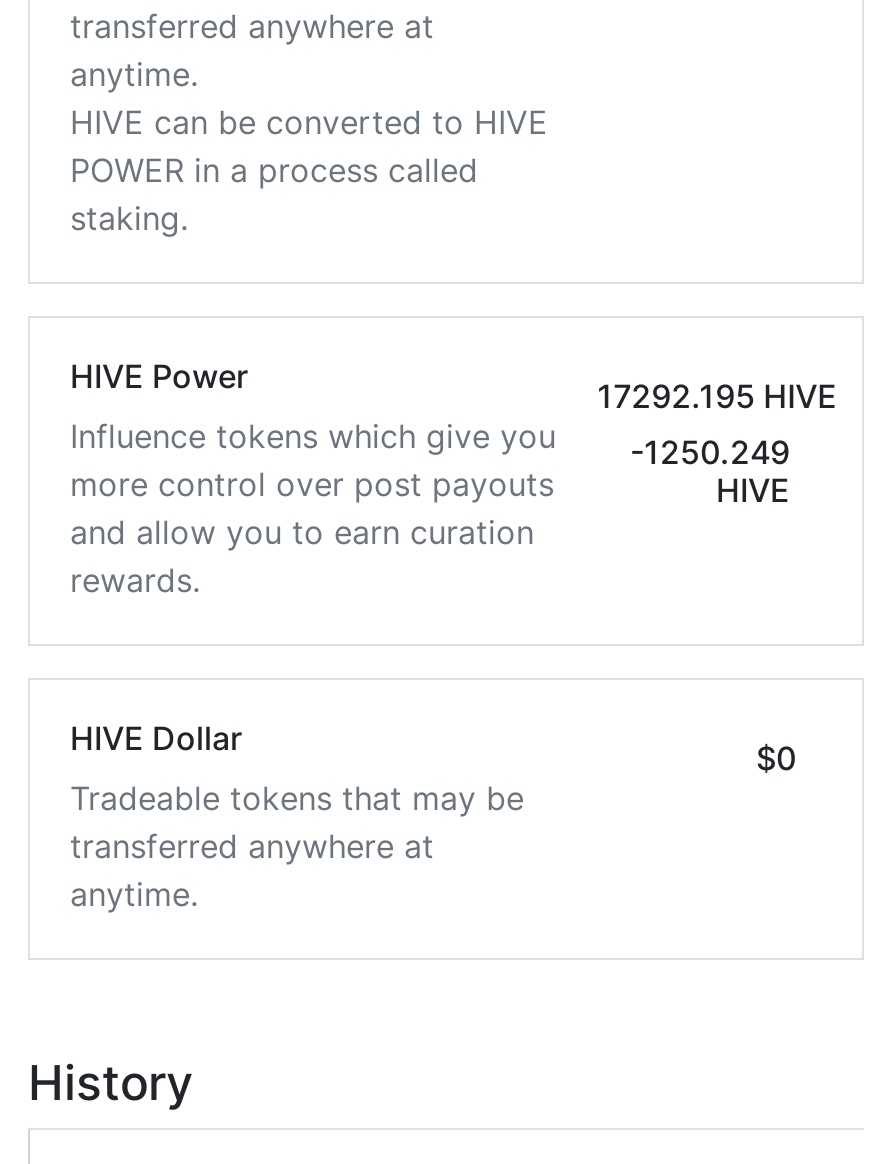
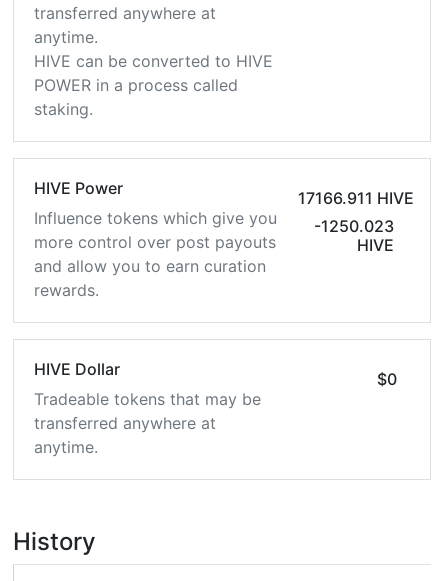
[597,376,837,416] 17292.195 HIVE -> [298,188,414,208] 17166.911 HIVE
[70,416,790,472] Influence tokens which give you -1250.249 -> [34,208,394,236] Influence tokens which give you -1250.023

